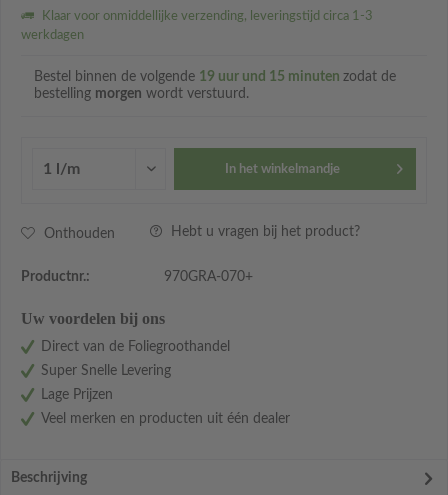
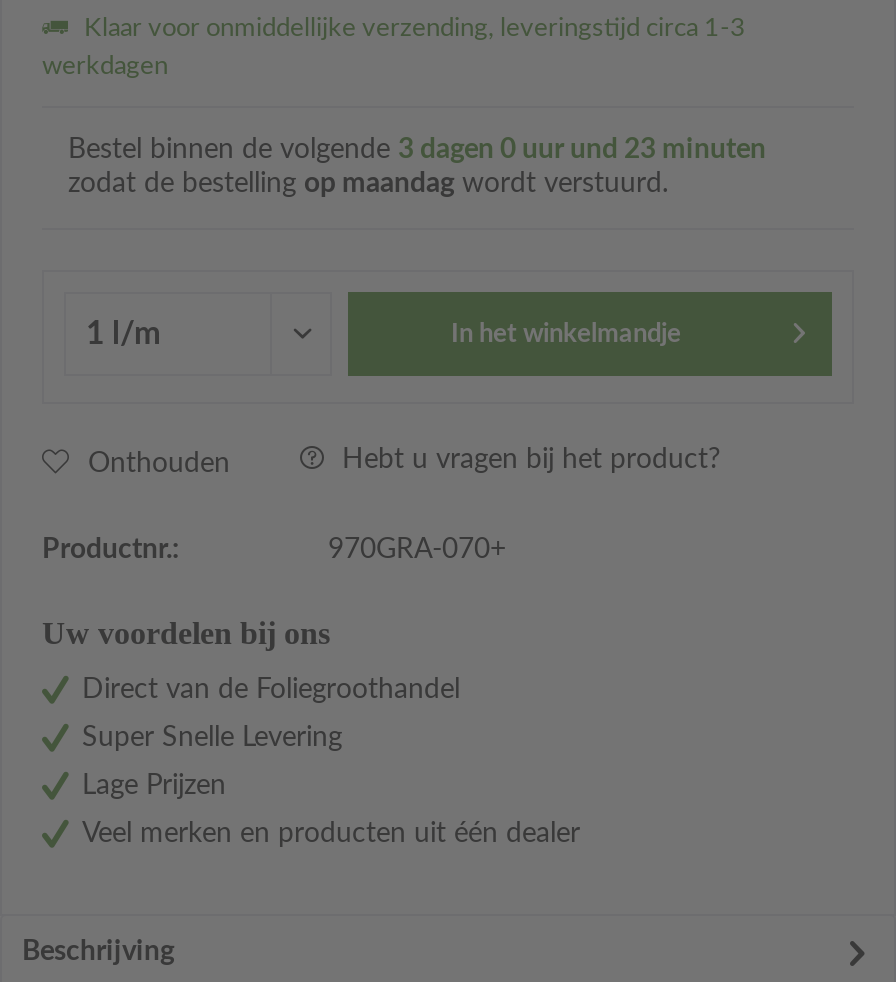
[34,70,396,101] Bestel binnen de volgende 19 uur und 15 minuten zodat de | bestelling morgen wordt verstuurd. -> [68,136,766,198] Bestel binnen de volgende 3 dagen 0 uur und 23 minuten | zodat de bestelling op maandag wordt verstuurd.

